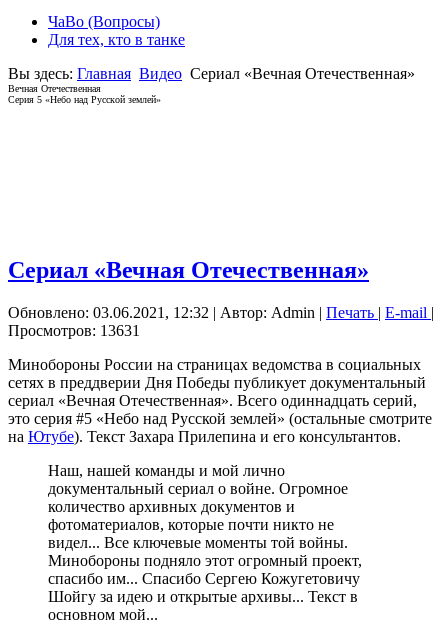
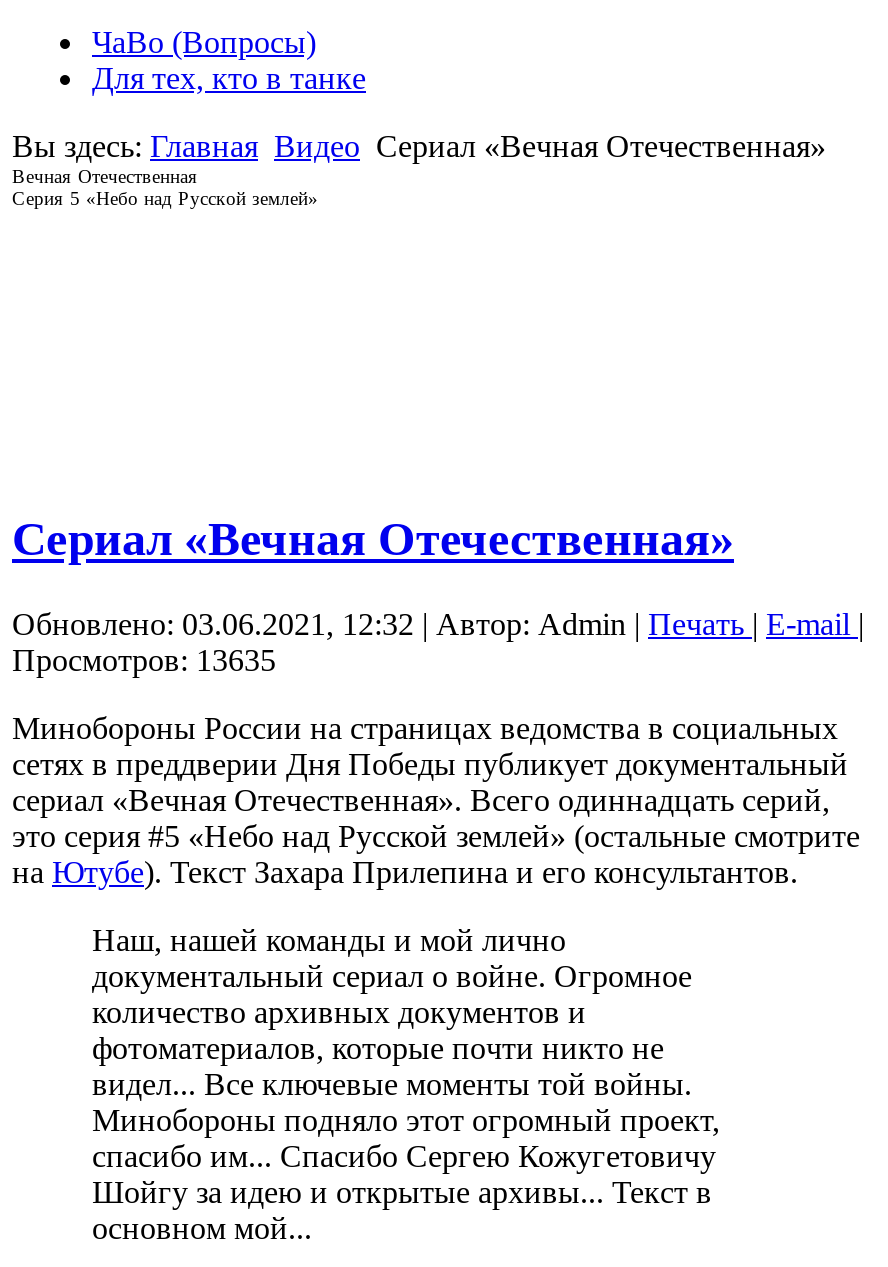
[8,321,140,338] Просмотров: 13631 -> [12,642,276,676] Просмотров: 13635

